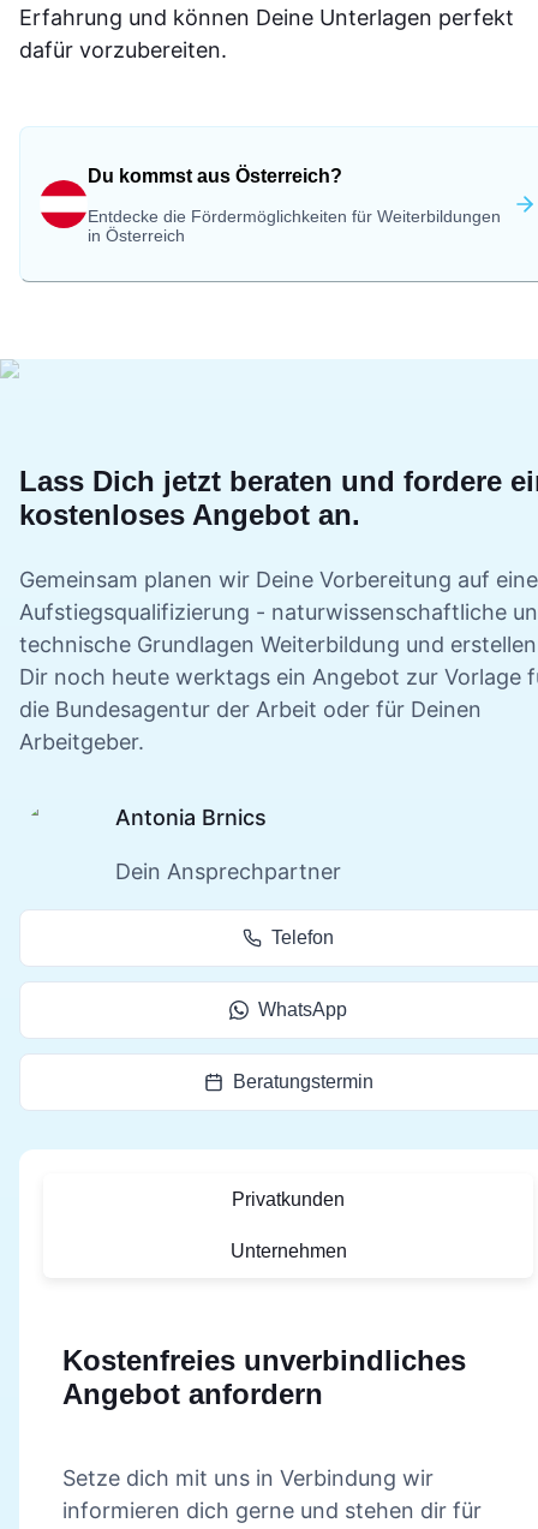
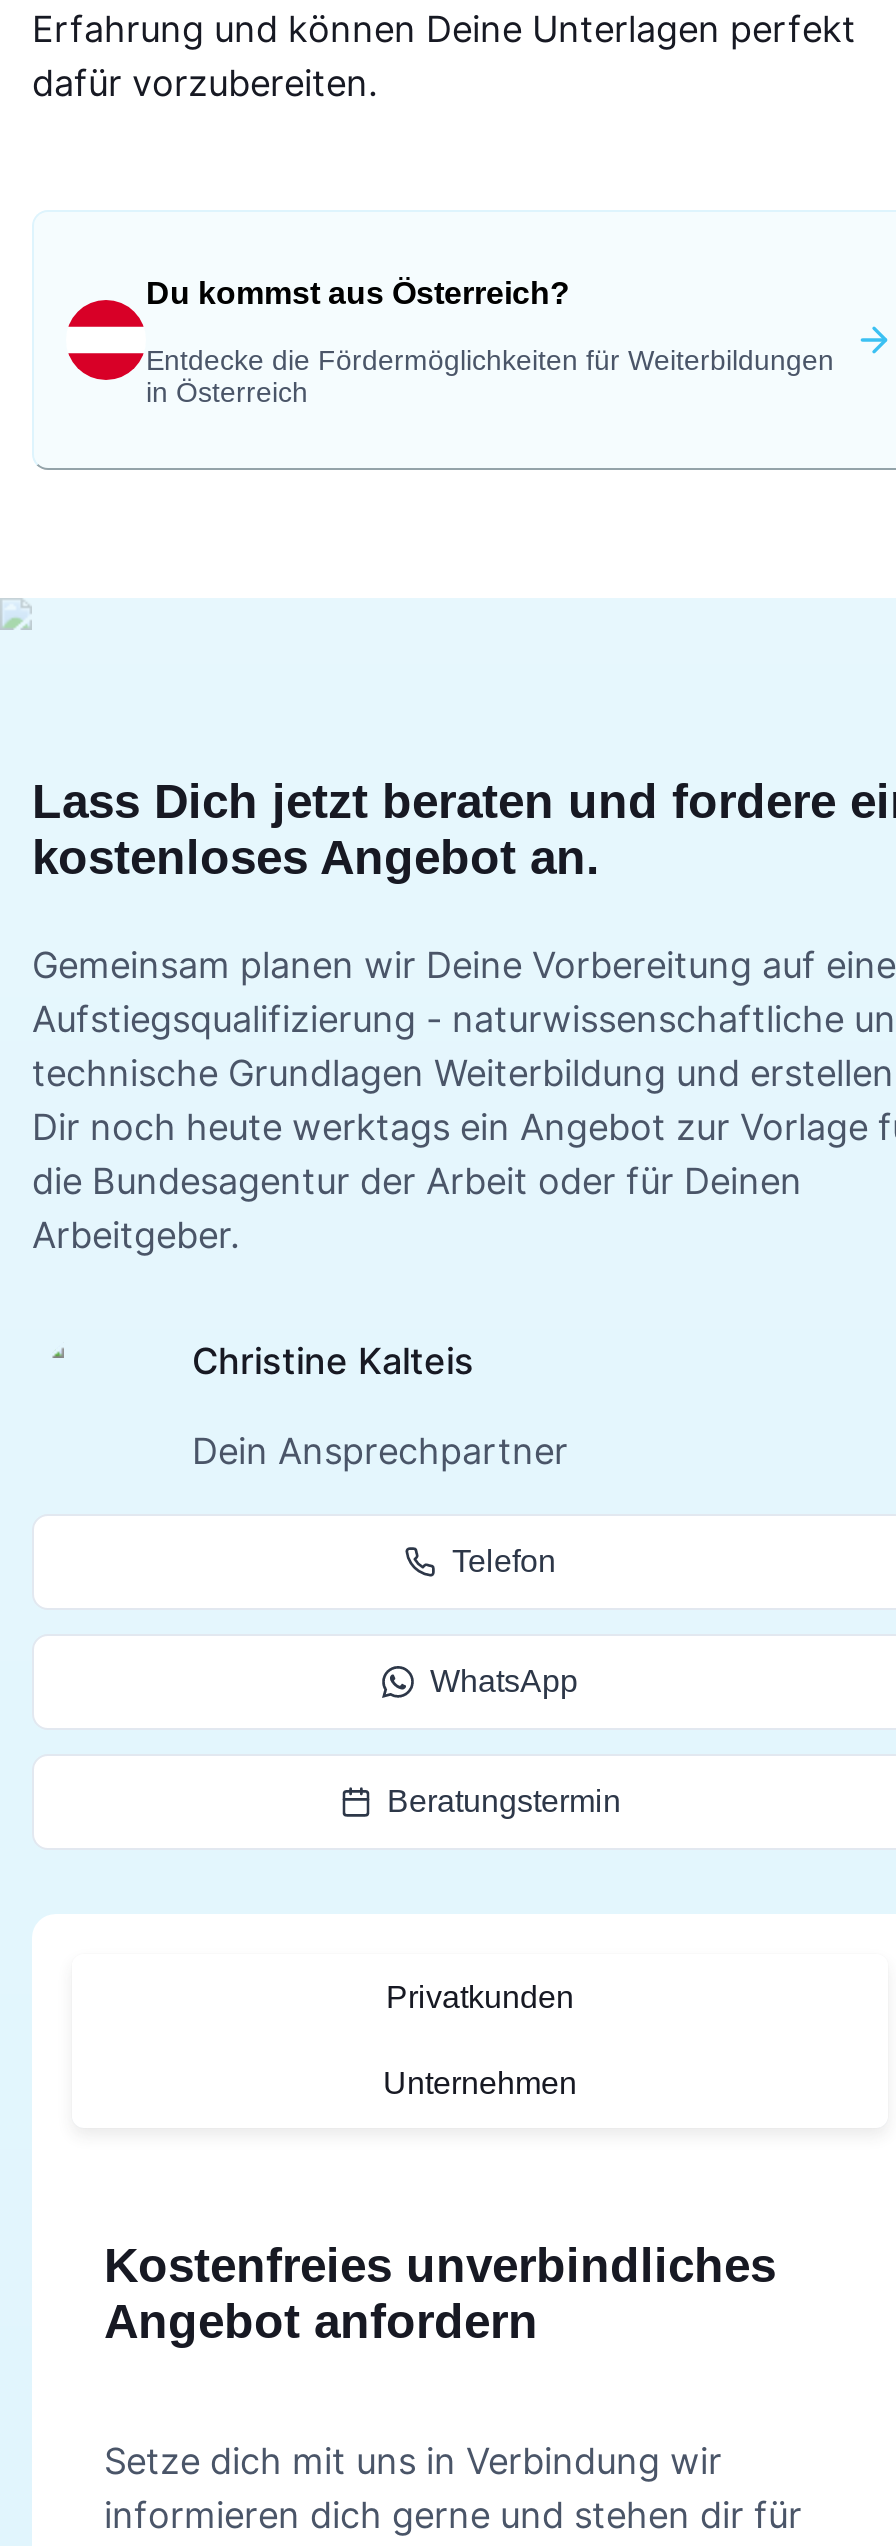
[115,805,267,830] Antonia Brnics -> [192,1340,474,1382] Christine Kalteis

